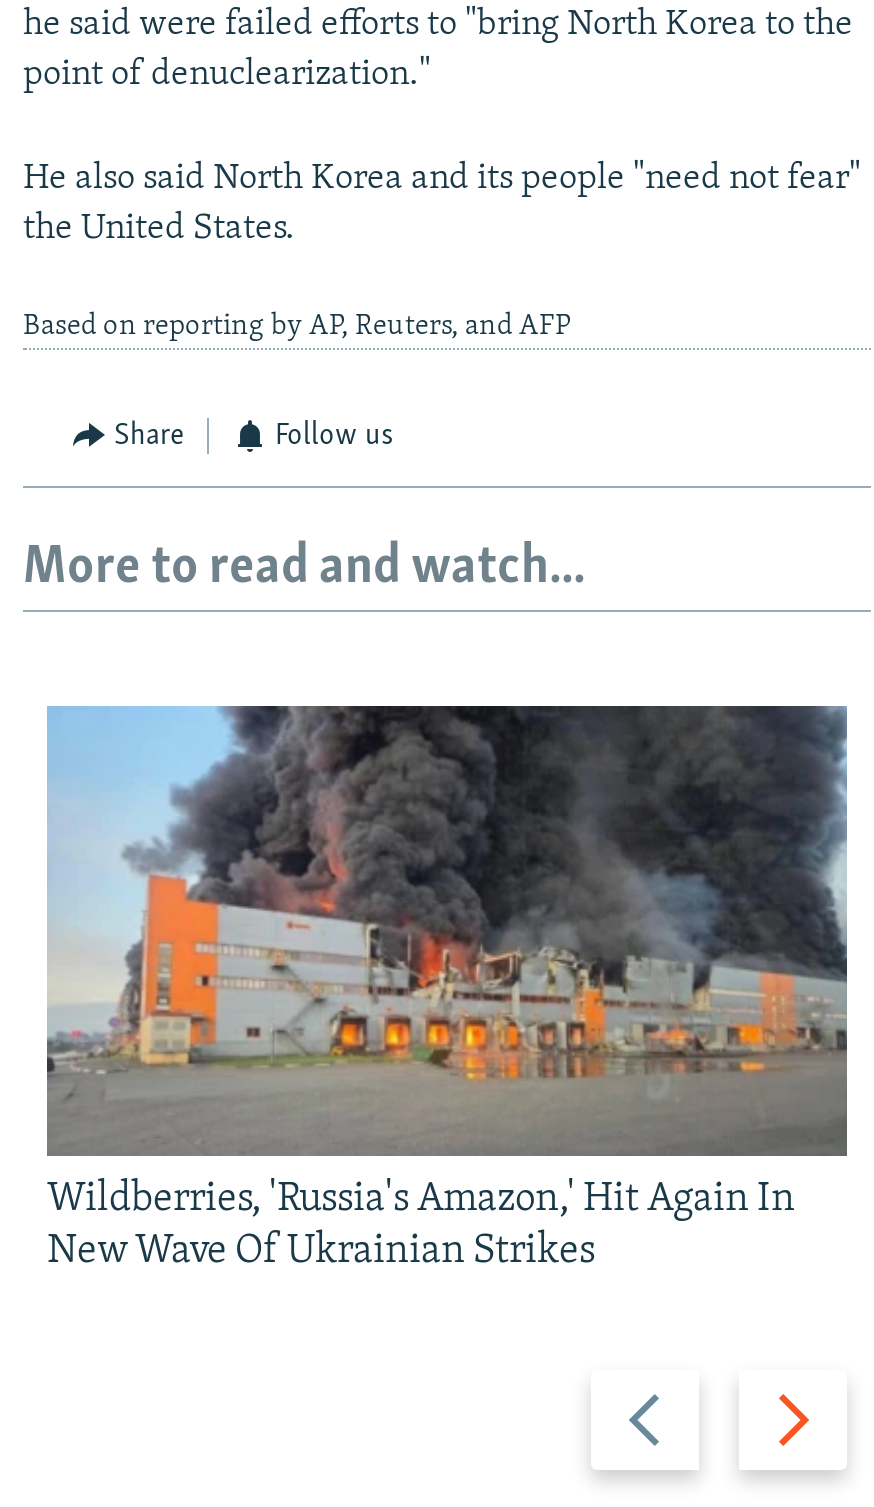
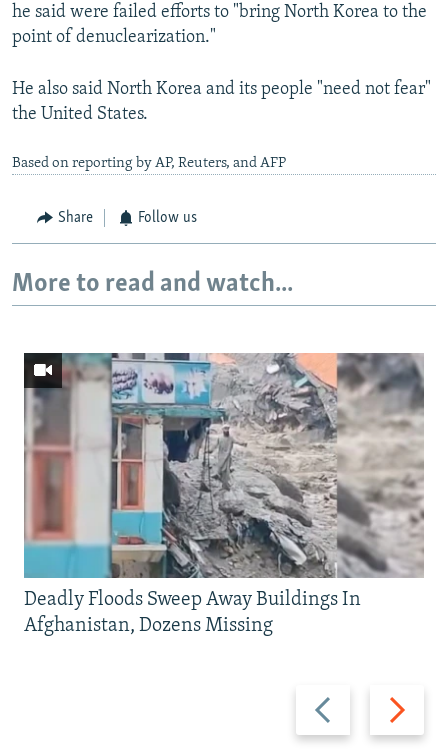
[47,704,847,1273] [image] | Wildberries, 'Russia's Amazon,' Hit Again In | New Wave Of Ukrainian Strikes -> [23,352,424,636] [image] | Deadly Floods Sweep Away Buildings In | Afghanistan, Dozens Missing

